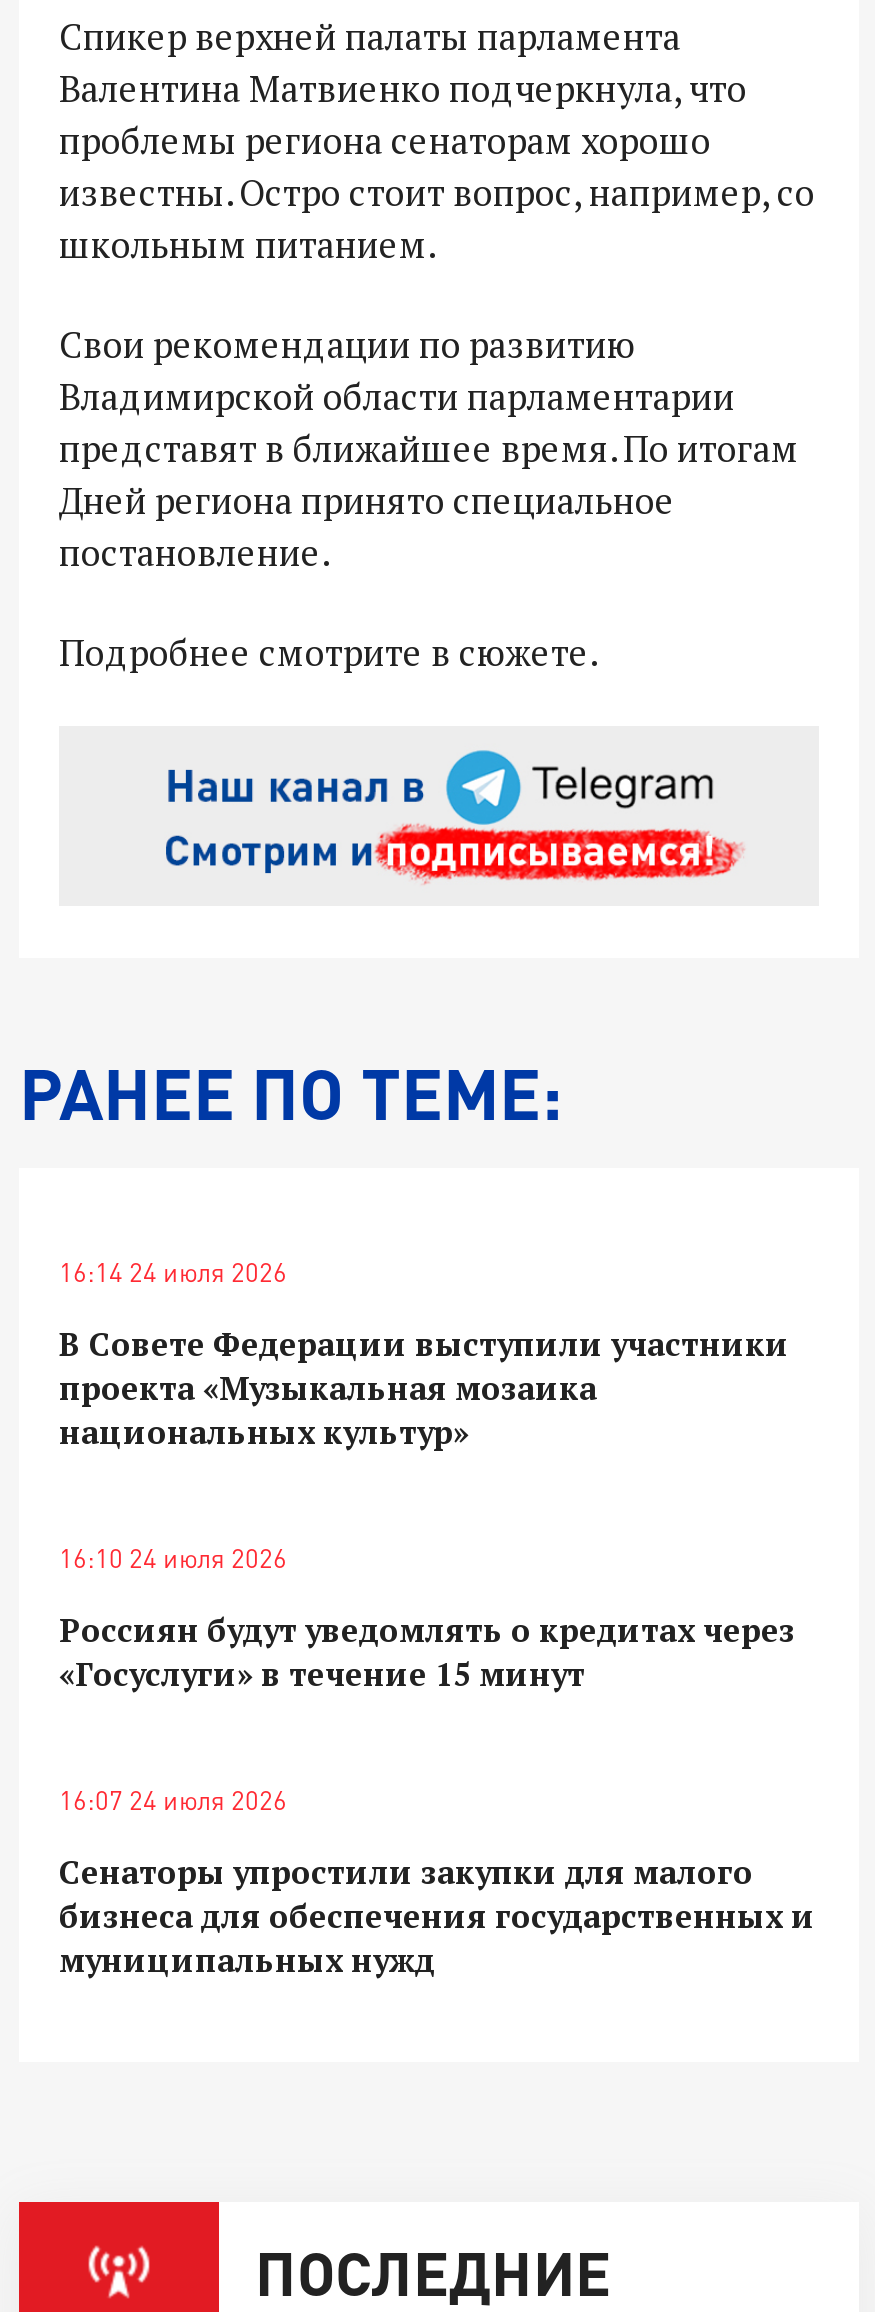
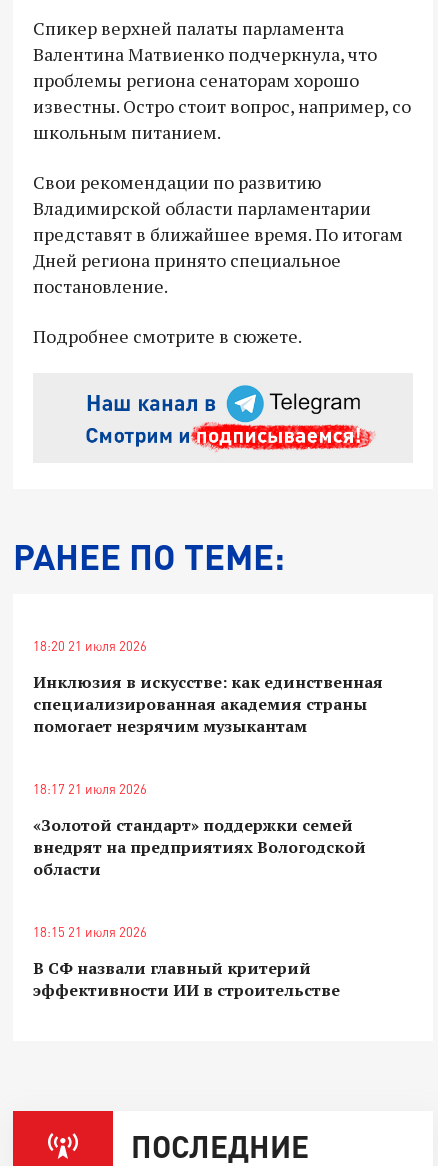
[59,1256,287,1288] 16:14 24 июля 2026 -> [33,638,147,654] 18:20 21 июля 2026
[59,1322,789,1454] В Совете Федерации выступили участники | проекта «Музыкальная мозаика | национальных культур» -> [33,671,383,737] Инклюзия в искусстве: как единственная | специализированная академия страны | помогает незрячим музыкантам
[59,1542,287,1574] 16:10 24 июля 2026 -> [33,781,147,797] 18:17 21 июля 2026
[59,1608,795,1696] Россиян будут уведомлять о кредитах через | «Госуслуги» в течение 15 минут -> [33,814,366,880] «Золотой стандарт» поддержки семей | внедрят на предприятиях Вологодской | области
[59,1784,287,1816] 16:07 24 июля 2026 -> [33,924,147,940] 18:15 21 июля 2026
[59,1850,815,1982] Сенаторы упростили закупки для малого | бизнеса для обеспечения государственных и | муниципальных нужд -> [33,957,340,1001] В СФ назвали главный критерий | эффективности ИИ в строительстве

